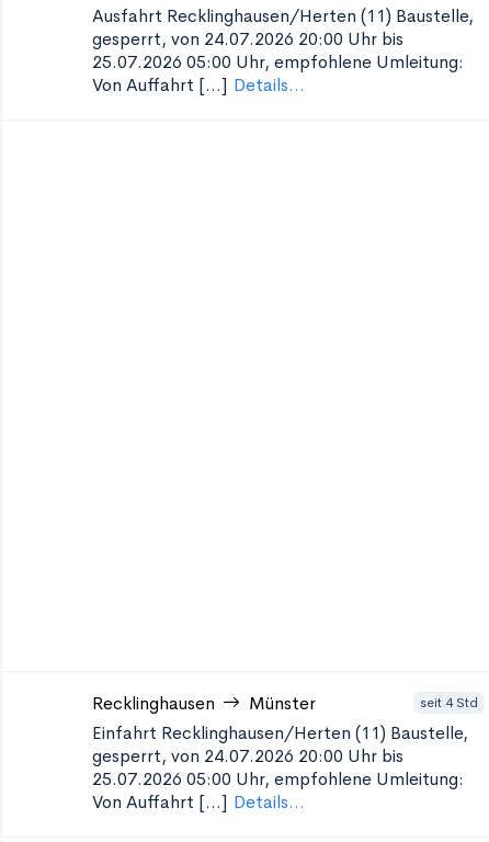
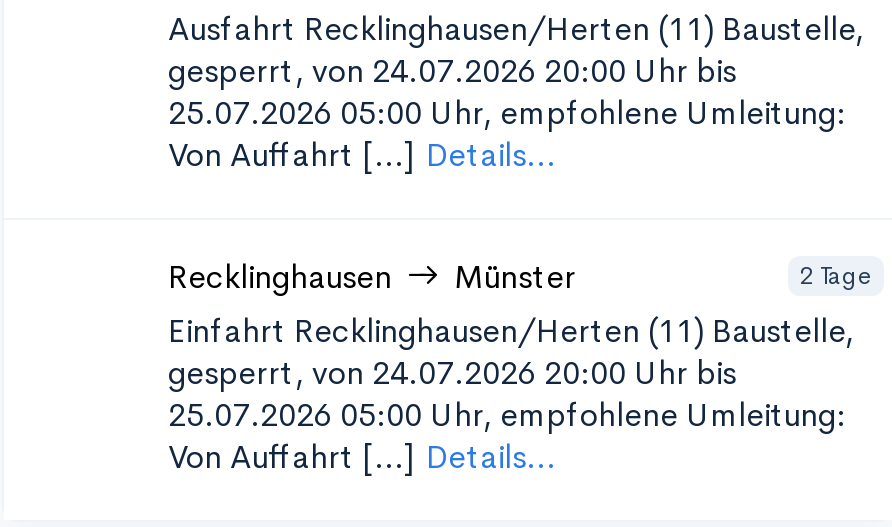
[420,694,478,712] seit 4 Std -> [800,260,872,292] 2 Tage

